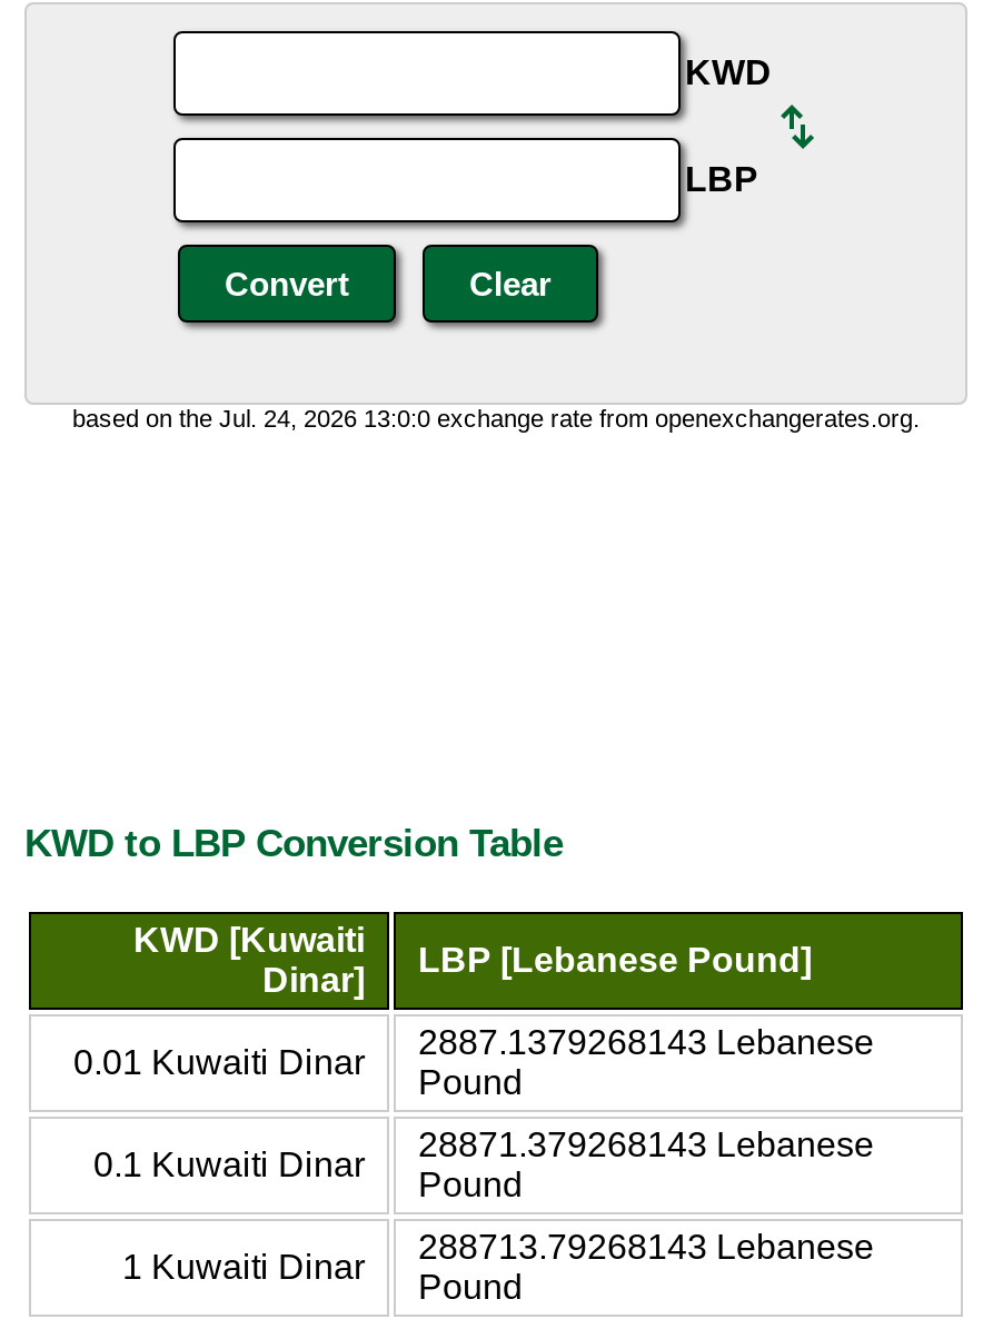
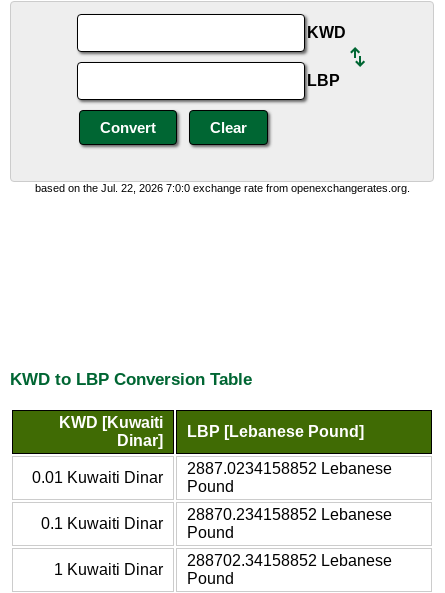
[72,405,920,432] based on the Jul. 24, 2026 13:0:0 exchange rate from openexchangerates.org. -> [34,182,409,194] based on the Jul. 22, 2026 7:0:0 exchange rate from openexchangerates.org.
[418,1023,874,1060] 2887.1379268143 Lebanese -> [187,460,392,477] 2887.0234158852 Lebanese
[418,1125,874,1163] 28871.379268143 Lebanese -> [187,506,392,523] 28870.234158852 Lebanese
[418,1227,874,1265] 288713.79268143 Lebanese -> [187,552,392,569] 288702.34158852 Lebanese

